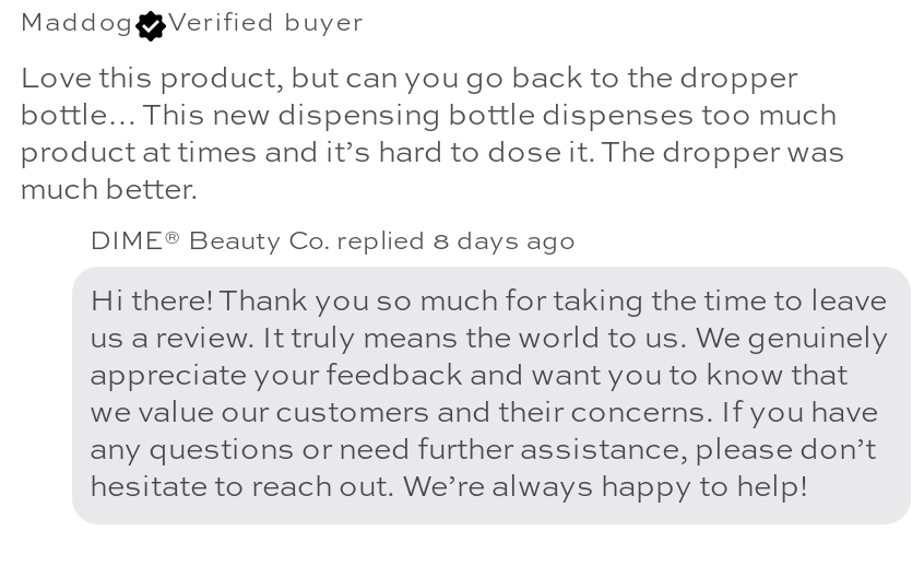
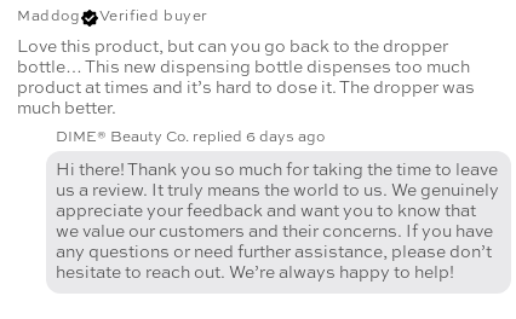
[90,230,574,256] DIME® Beauty Co. replied 8 days ago -> [56,131,325,145] DIME® Beauty Co. replied 6 days ago

